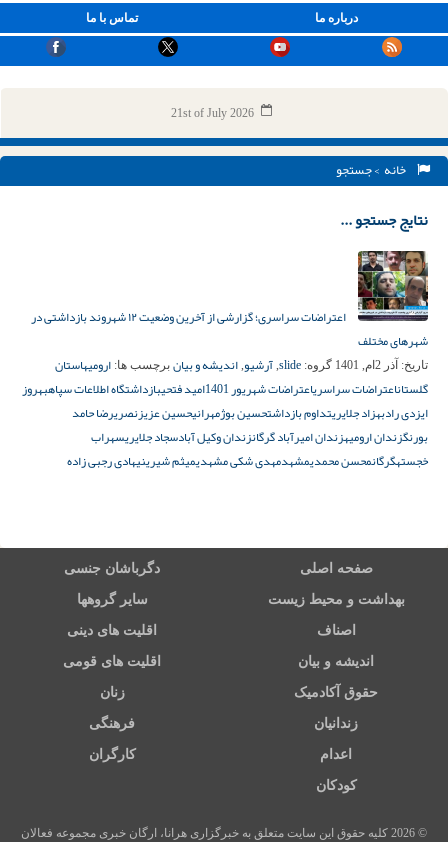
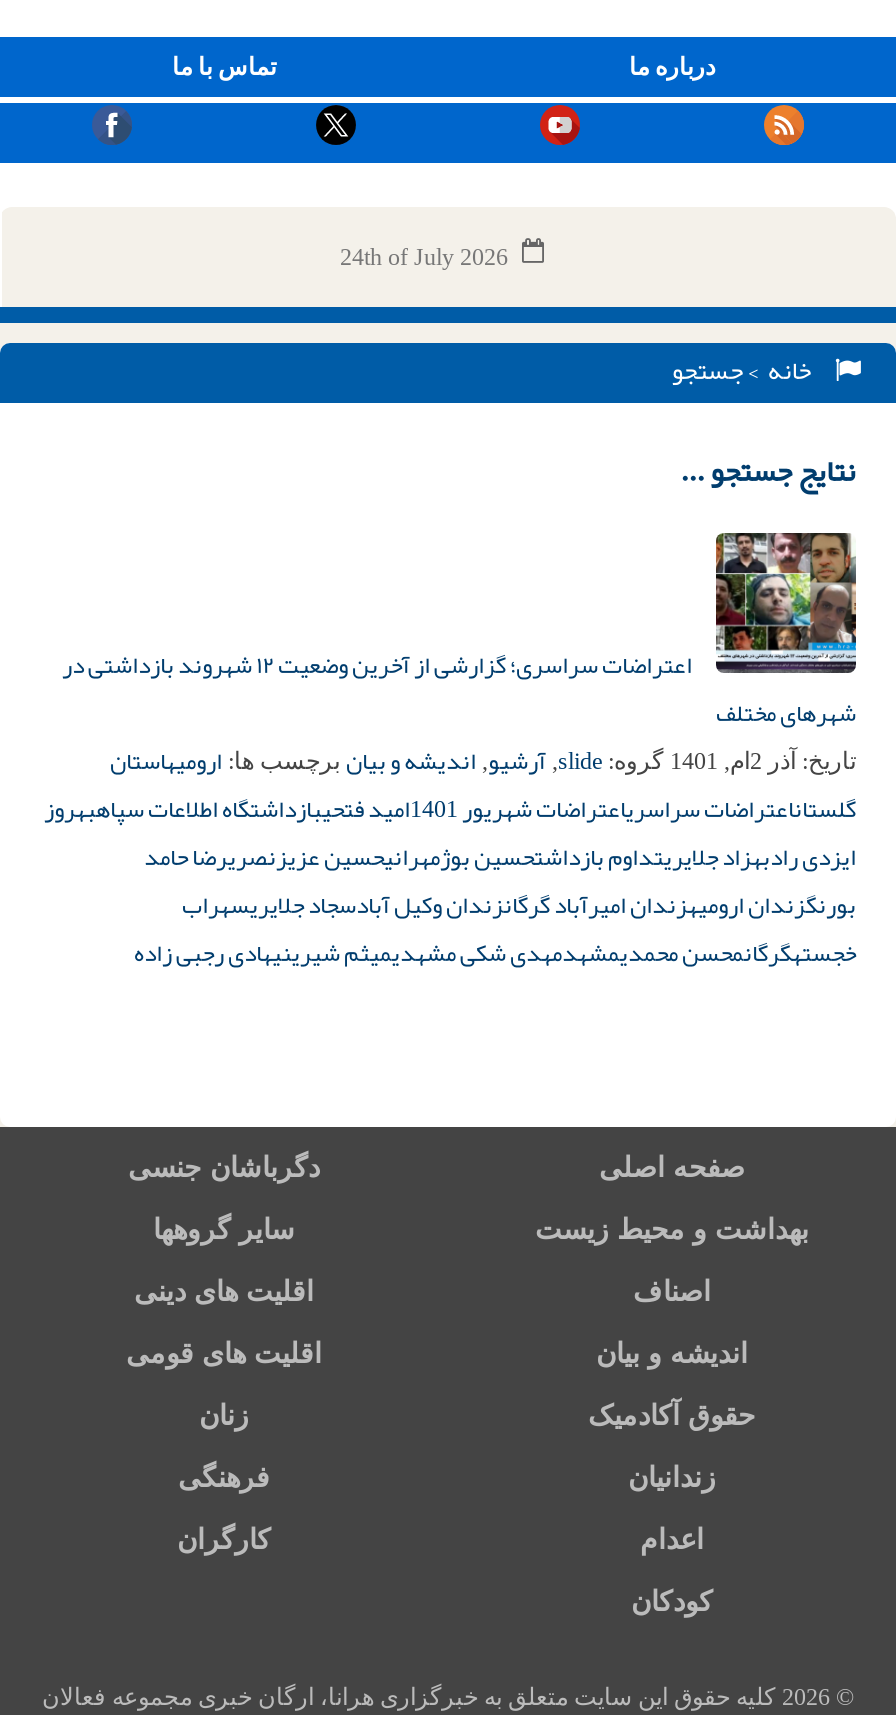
[170,106,253,120] 21st of July 2026 -> [340,243,508,271] 24th of July 2026

